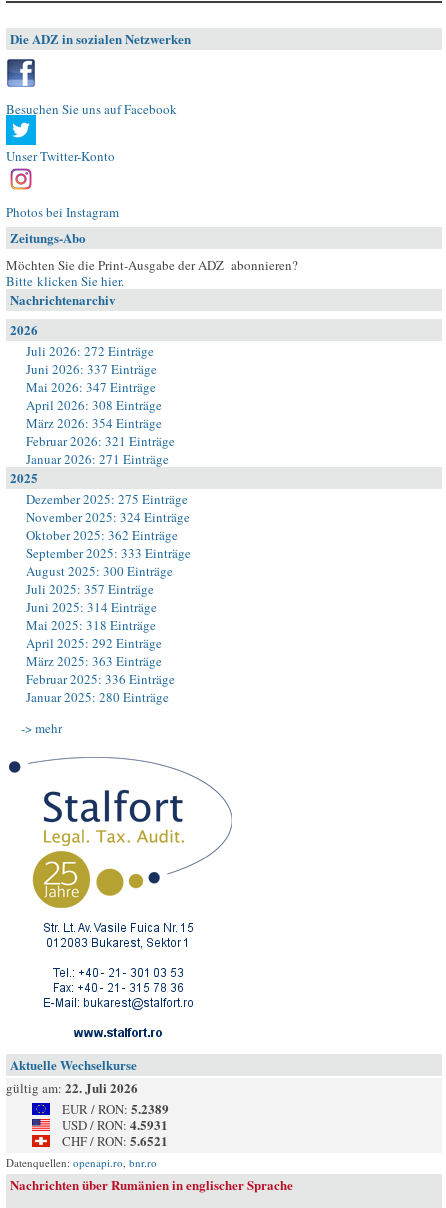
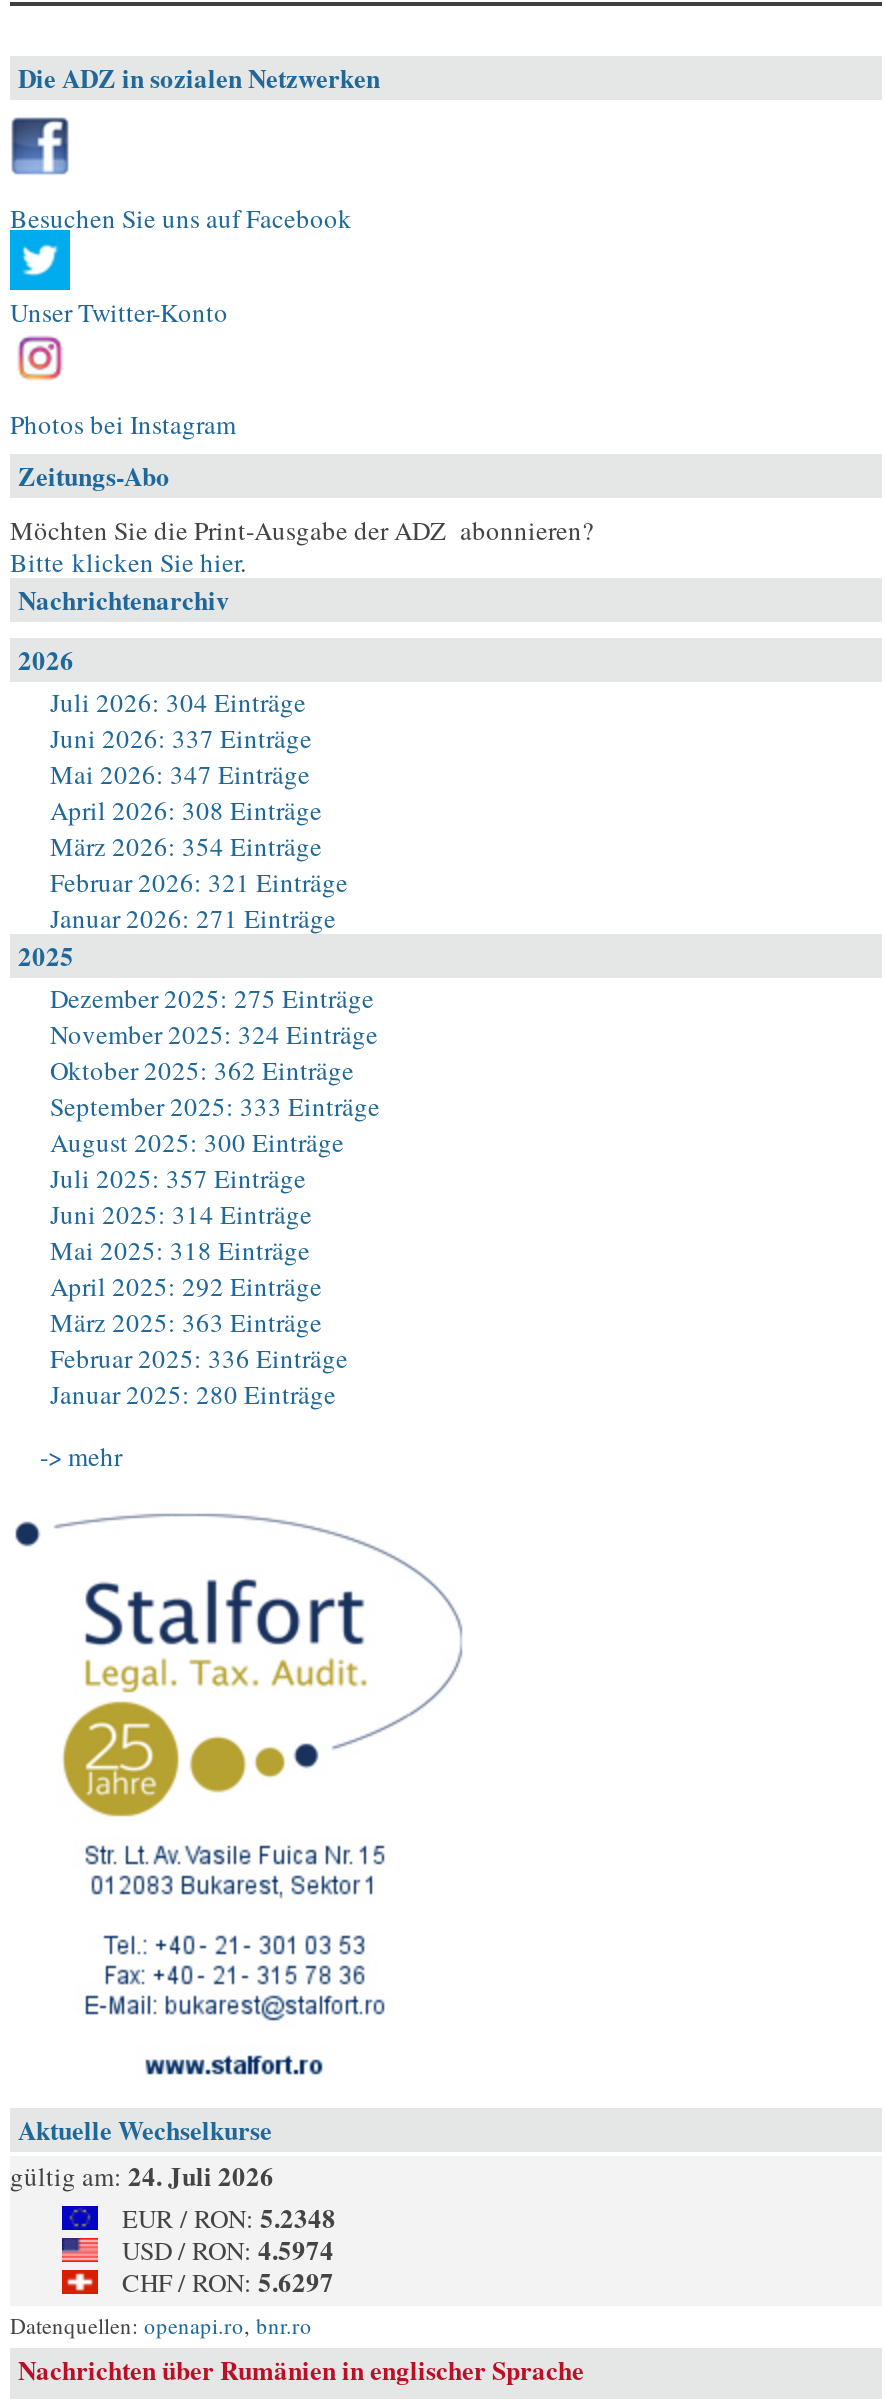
[26,342,154,360] Juli 2026: 272 Einträge -> [50,684,306,720] Juli 2026: 304 Einträge
[6,1078,138,1097] gültig am: 22. Juli 2026 -> [10,2156,274,2194] gültig am: 24. Juli 2026
[62,1099,169,1118] EUR / RON: 5.2389 -> [122,2198,336,2236] EUR / RON: 5.2348
[62,1115,168,1134] USD / RON: 4.5931 -> [122,2230,334,2268] USD / RON: 4.5974
[62,1131,168,1150] CHF / RON: 5.6521 -> [122,2262,334,2300] CHF / RON: 5.6297

